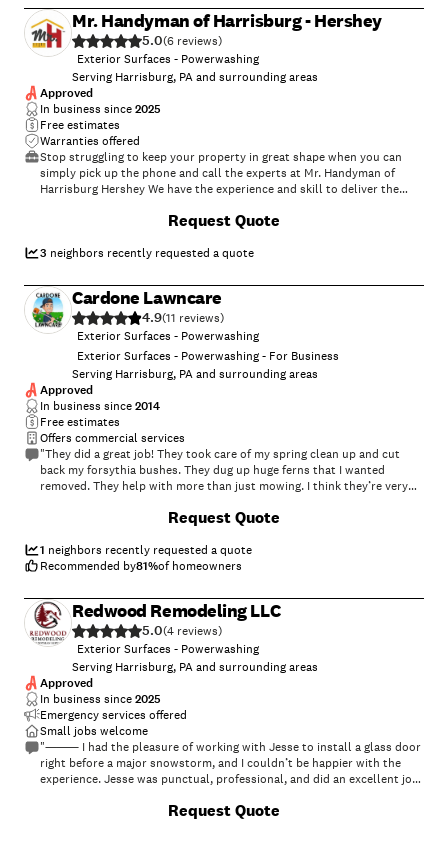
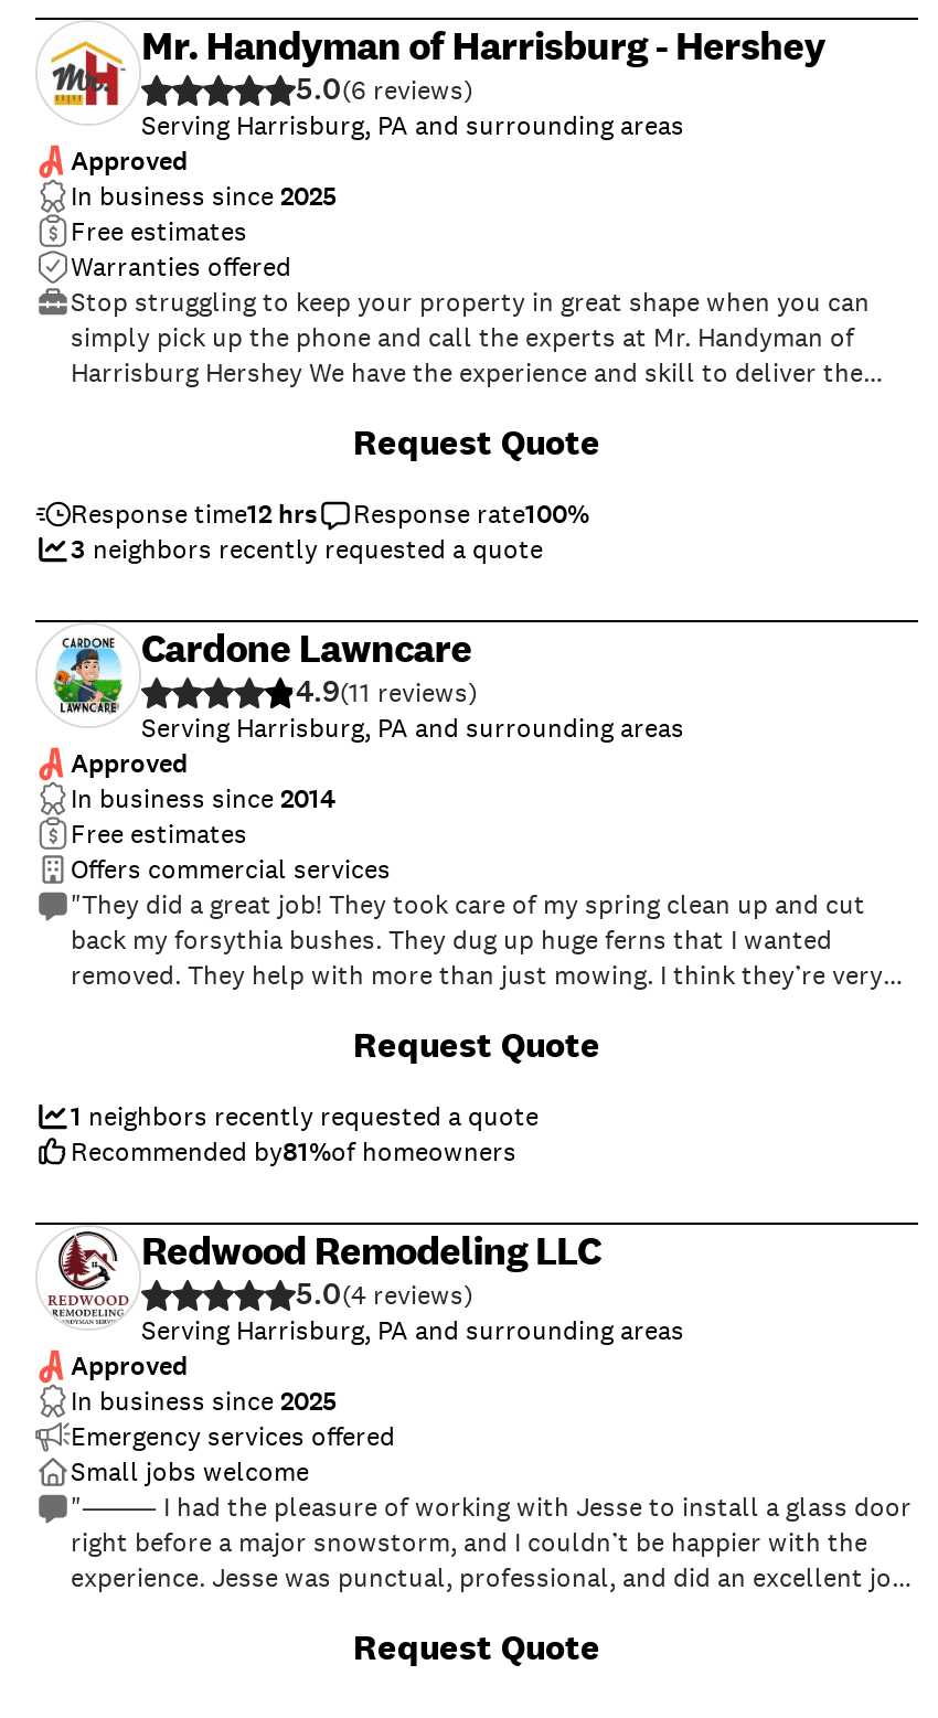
[77,51,259,67] Exterior Surfaces - Powerwashing -> none
none -> [71,497,589,532] Response time12 hrs | Response rate100%
[77,328,339,364] Exterior Surfaces - Powerwashing | Exterior Surfaces - Powerwashing - For Business -> none
[77,641,259,657] Exterior Surfaces - Powerwashing -> none

